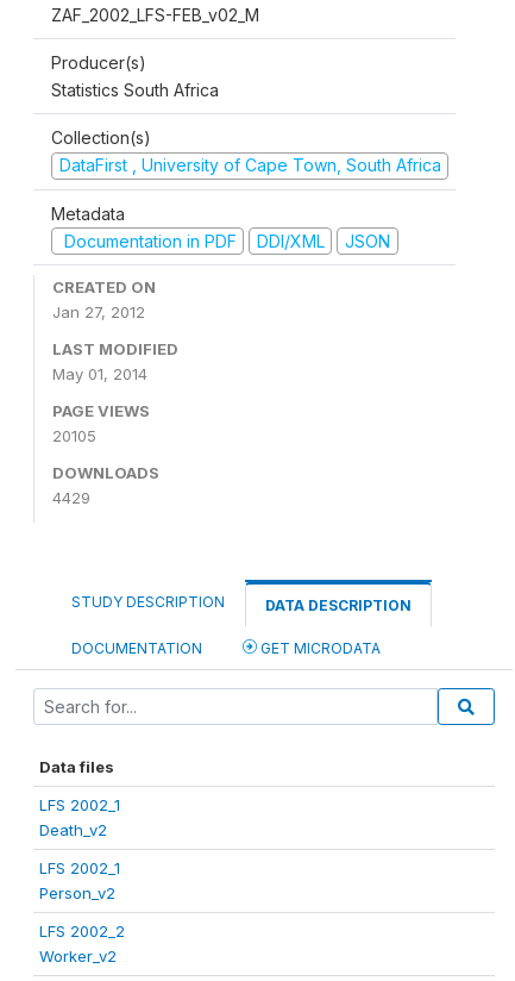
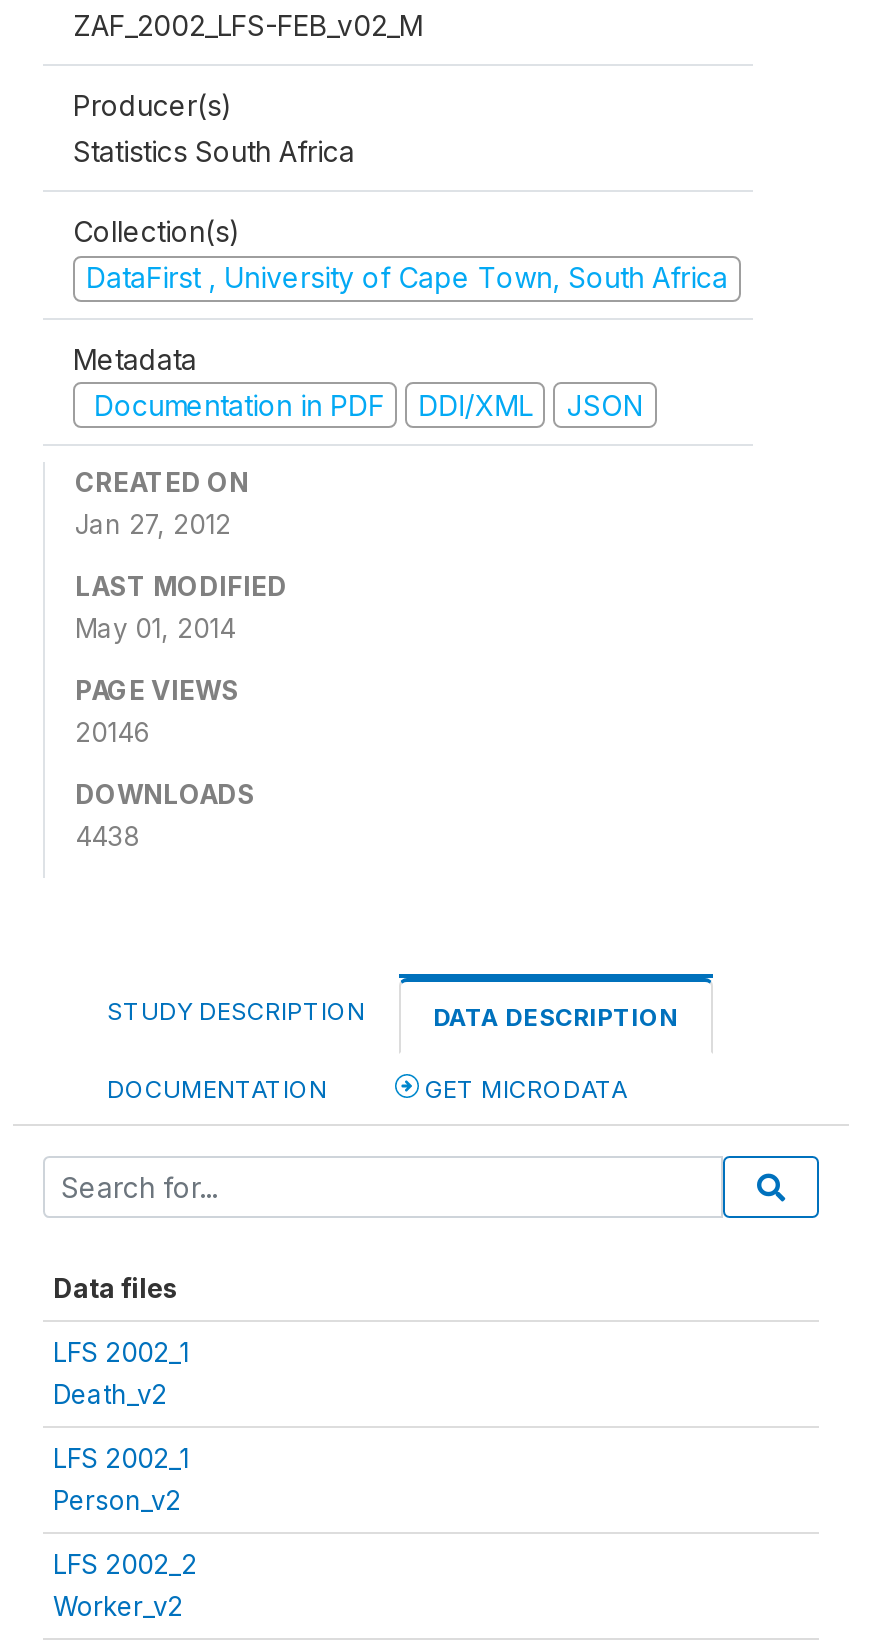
[52,426,96,445] 20105 -> [75,716,149,748] 20146
[52,488,90,507] 4429 -> [75,820,139,852] 4438

